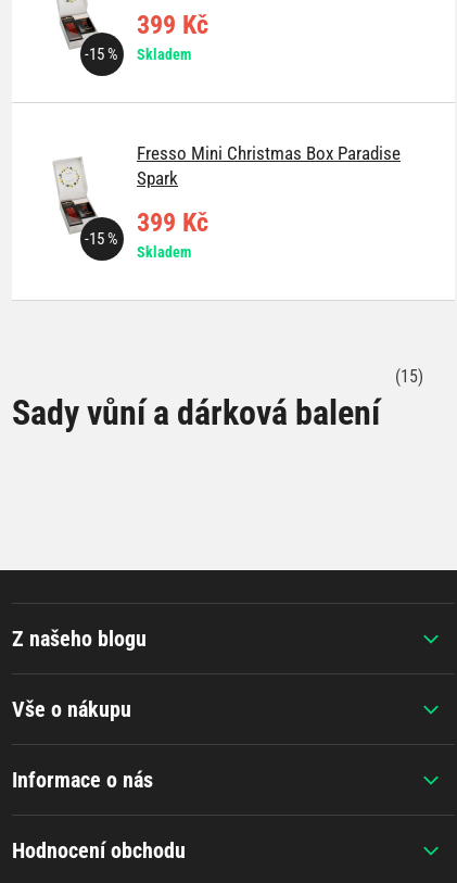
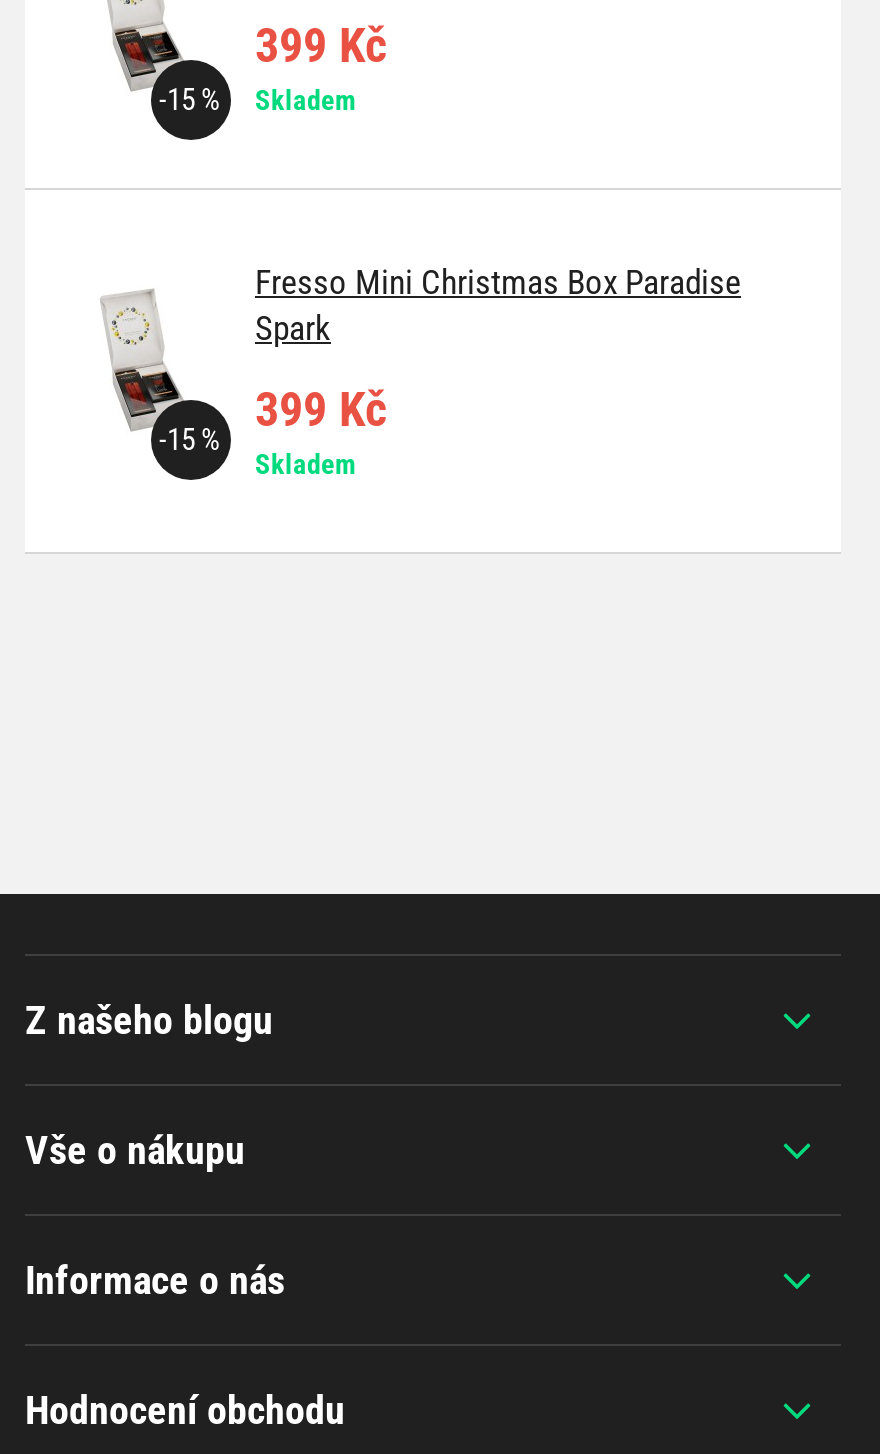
[395,366,424,386] (15) -> none
[12,392,380,433] Sady vůní a dárková balení -> none

